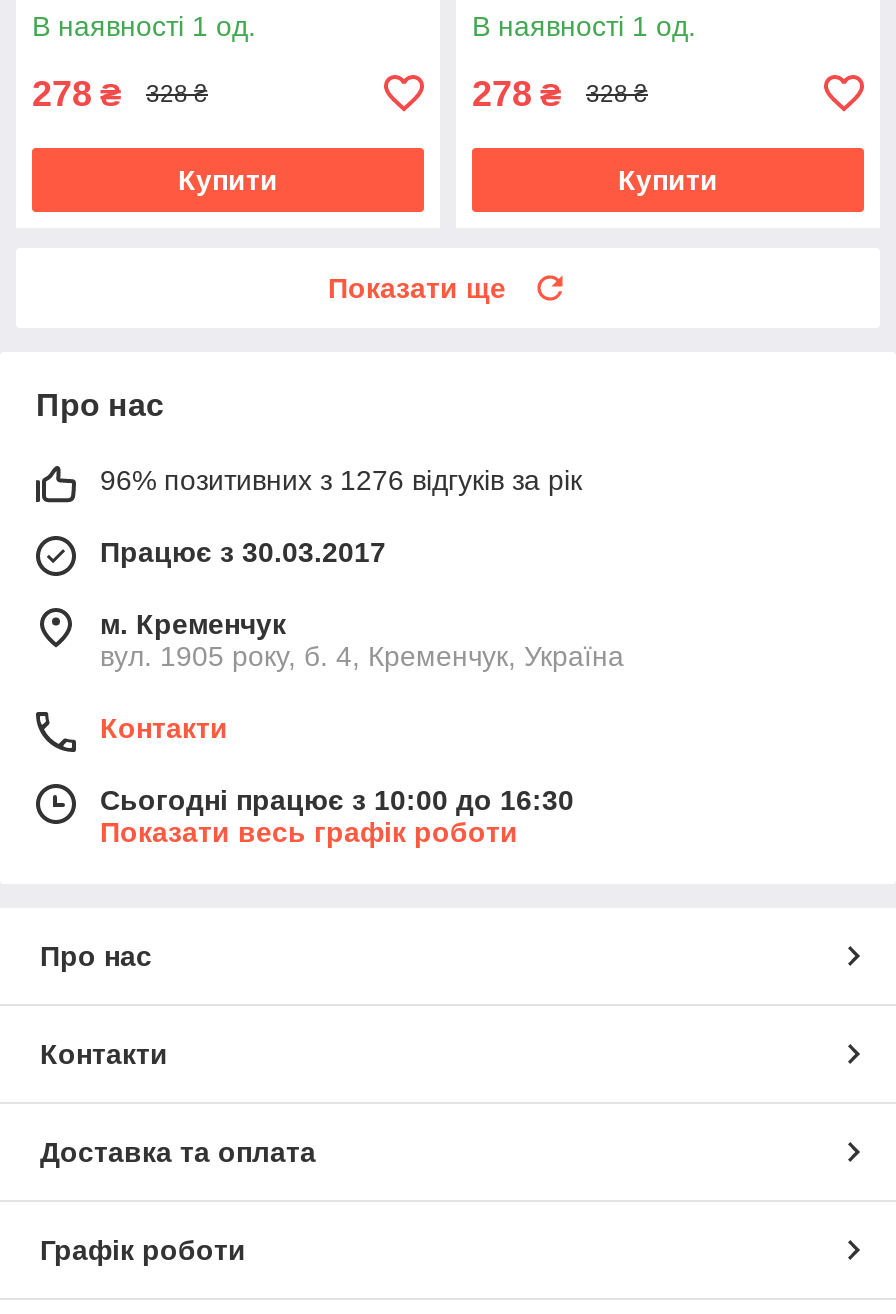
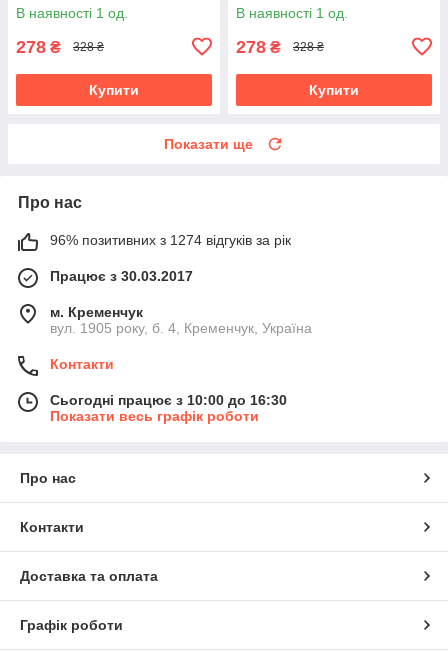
[100,464,582,496] 96% позитивних з 1276 відгуків за рік -> [50,232,291,248] 96% позитивних з 1274 відгуків за рік

